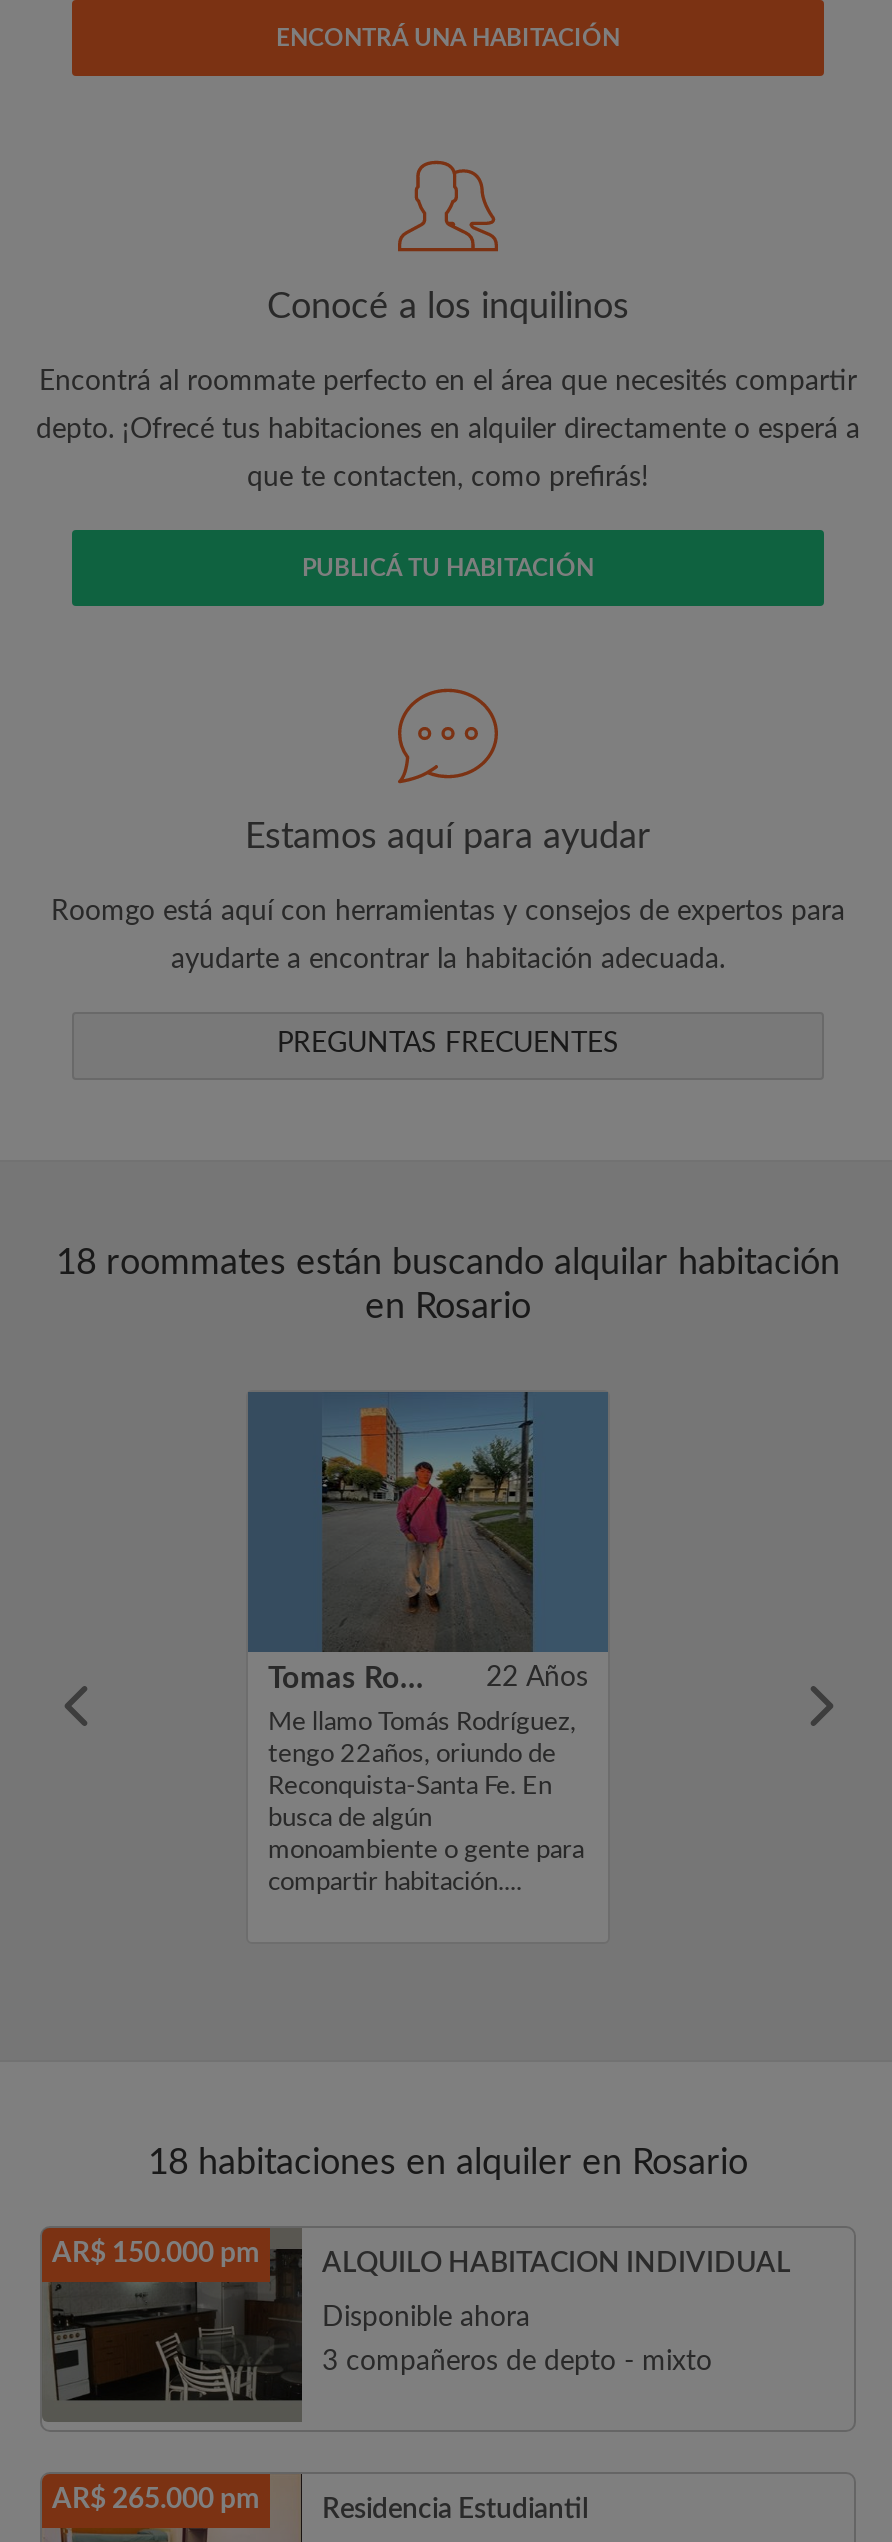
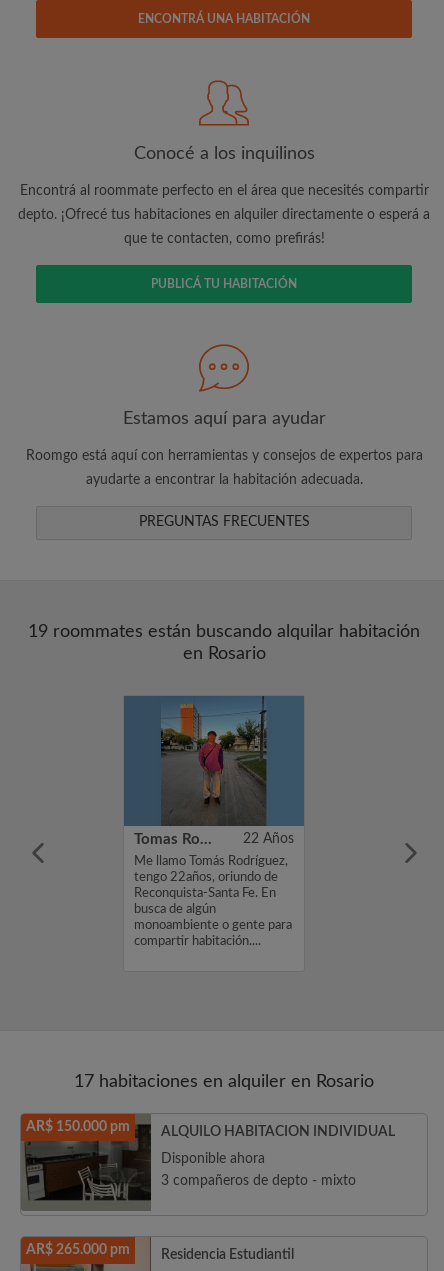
[56,1246,840,1282] 18 roommates están buscando alquilar habitación -> [28,623,420,641] 19 roommates están buscando alquilar habitación
[148,2146,748,2182] 18 habitaciones en alquiler en Rosario -> [74,1073,374,1091] 17 habitaciones en alquiler en Rosario

